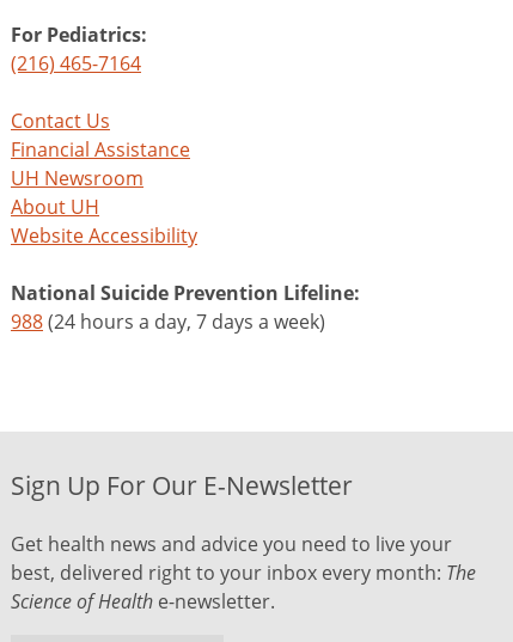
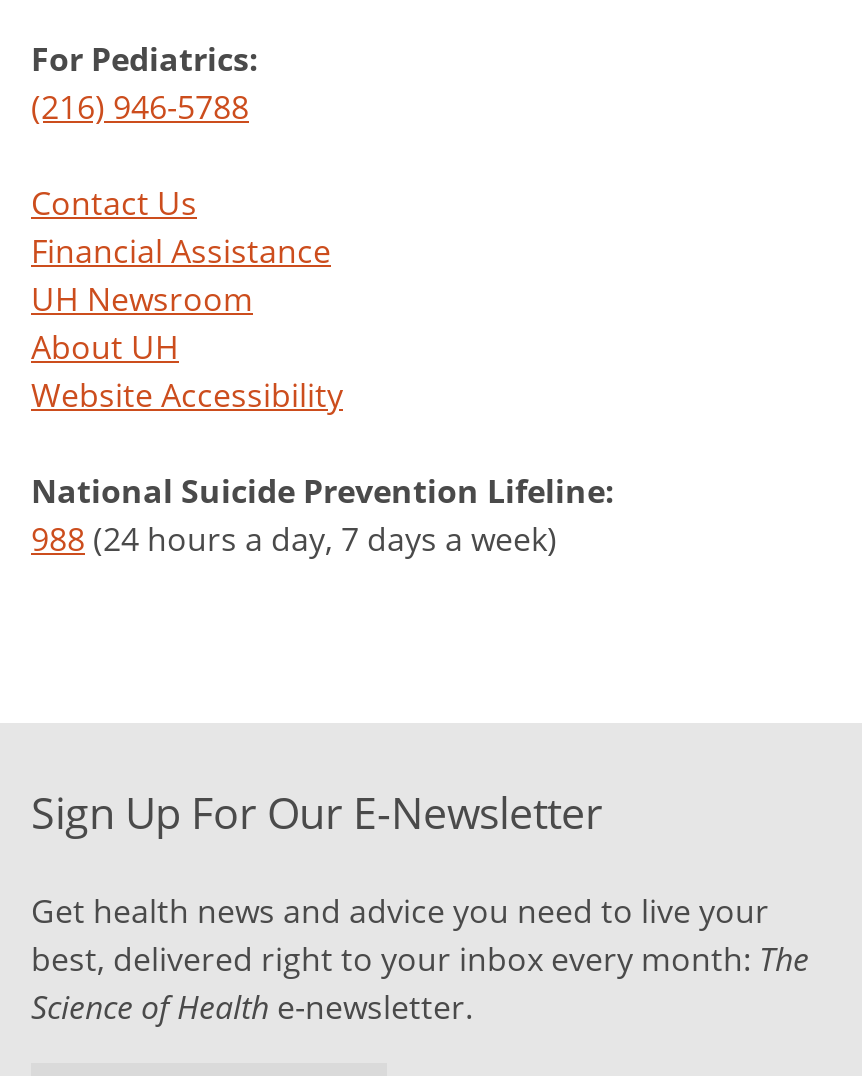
[11,50,141,77] (216) 465-7164 -> [31,85,249,129] (216) 946-5788

